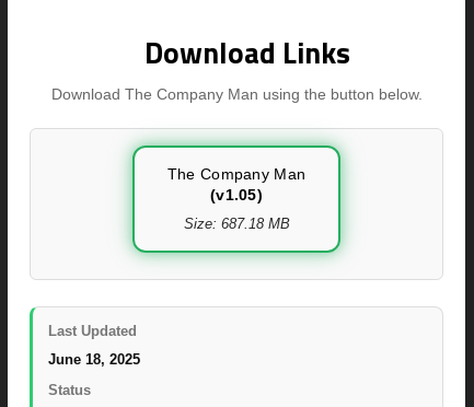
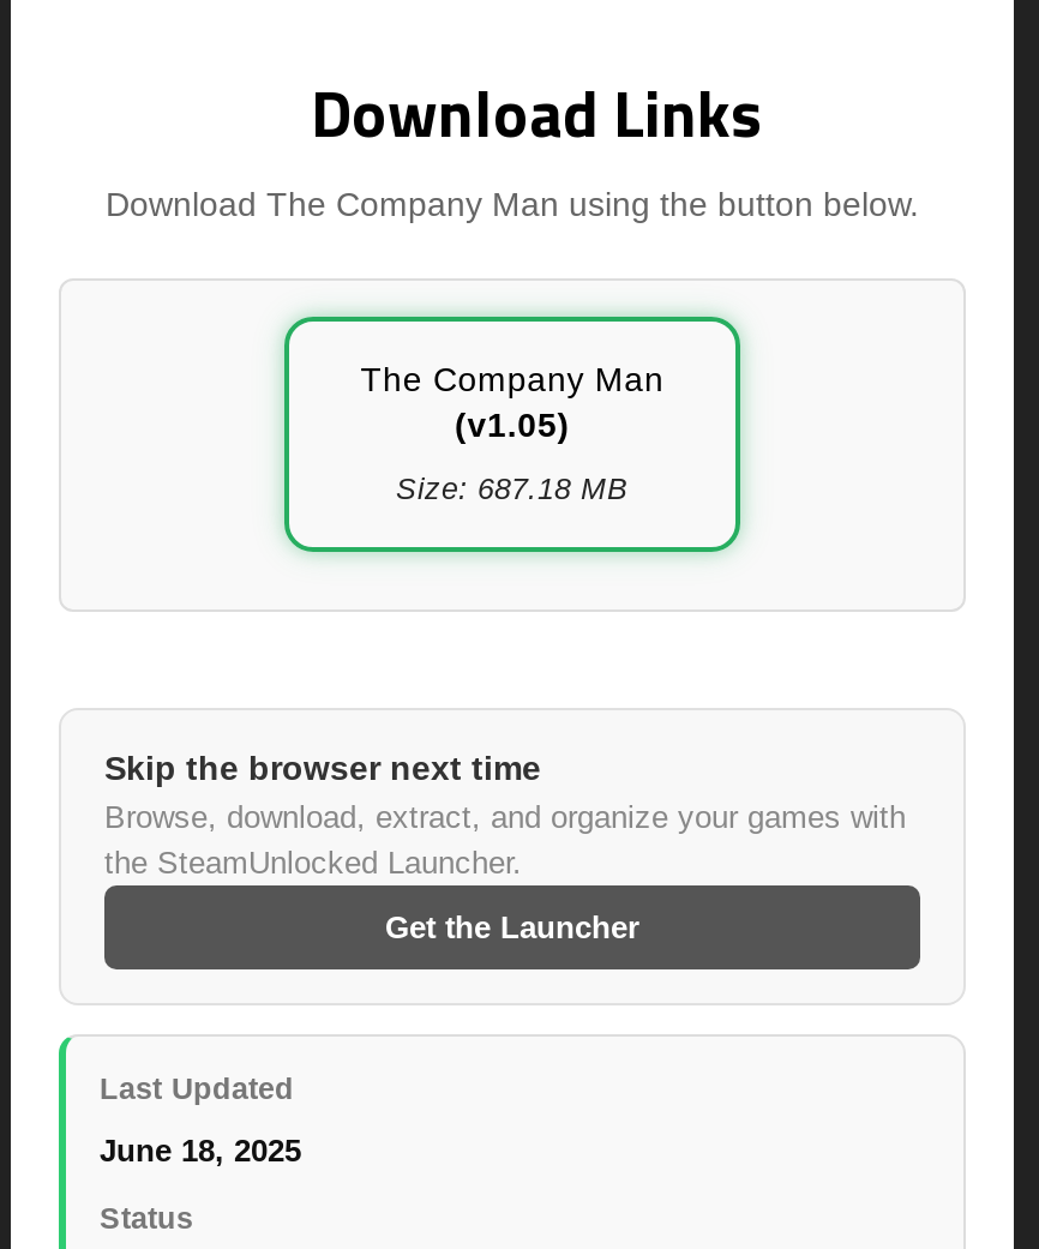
none -> [104,748,906,944] Skip the browser next time | Browse, download, extract, and organize your games with | the SteamUnlocked Launcher. | Get the Launcher

